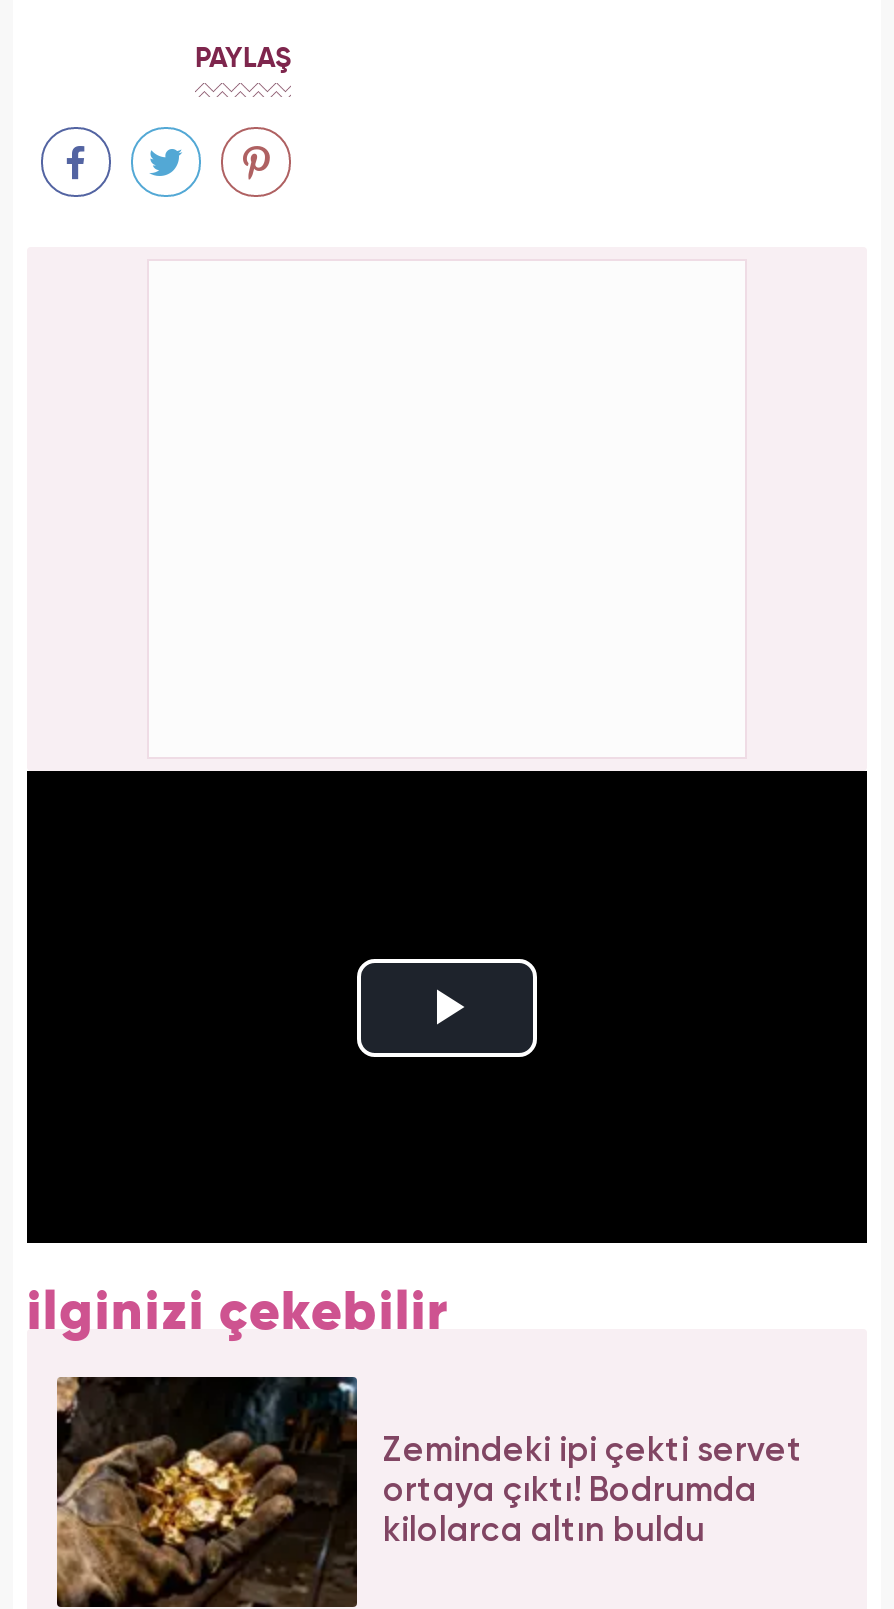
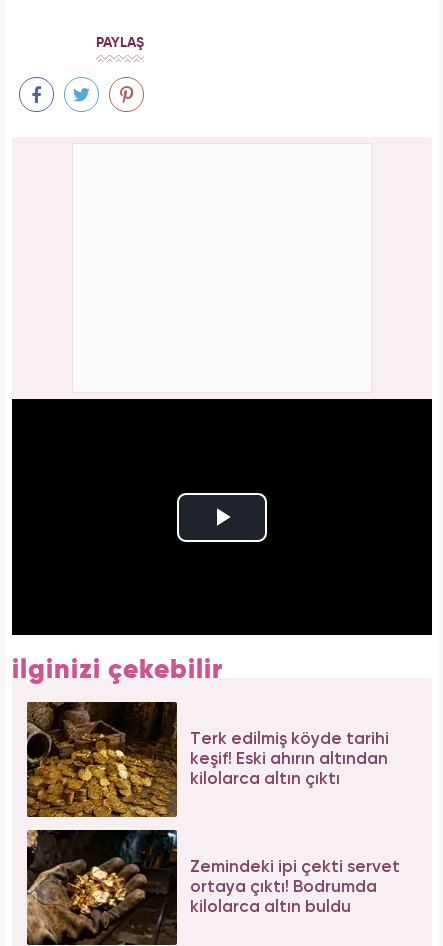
none -> [26,702,389,818] [image] | Terk edilmiş köyde tarihi | keşif! Eski ahırın altından | kilolarca altın çıktı

